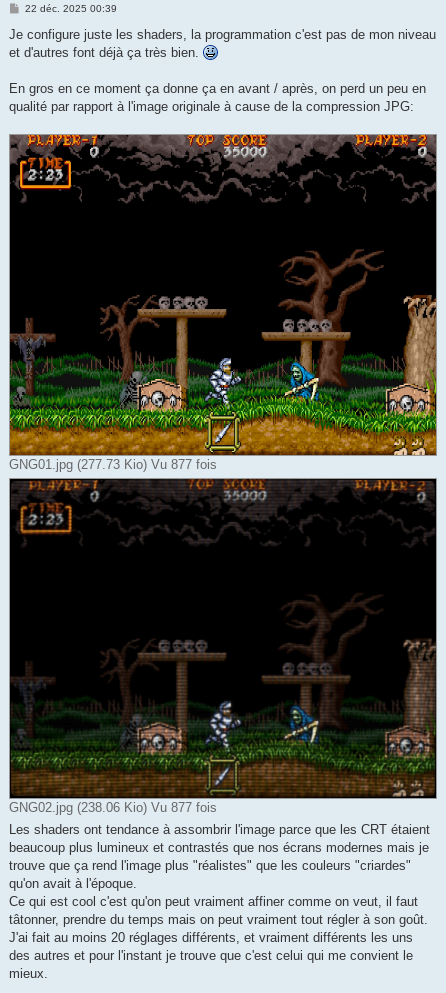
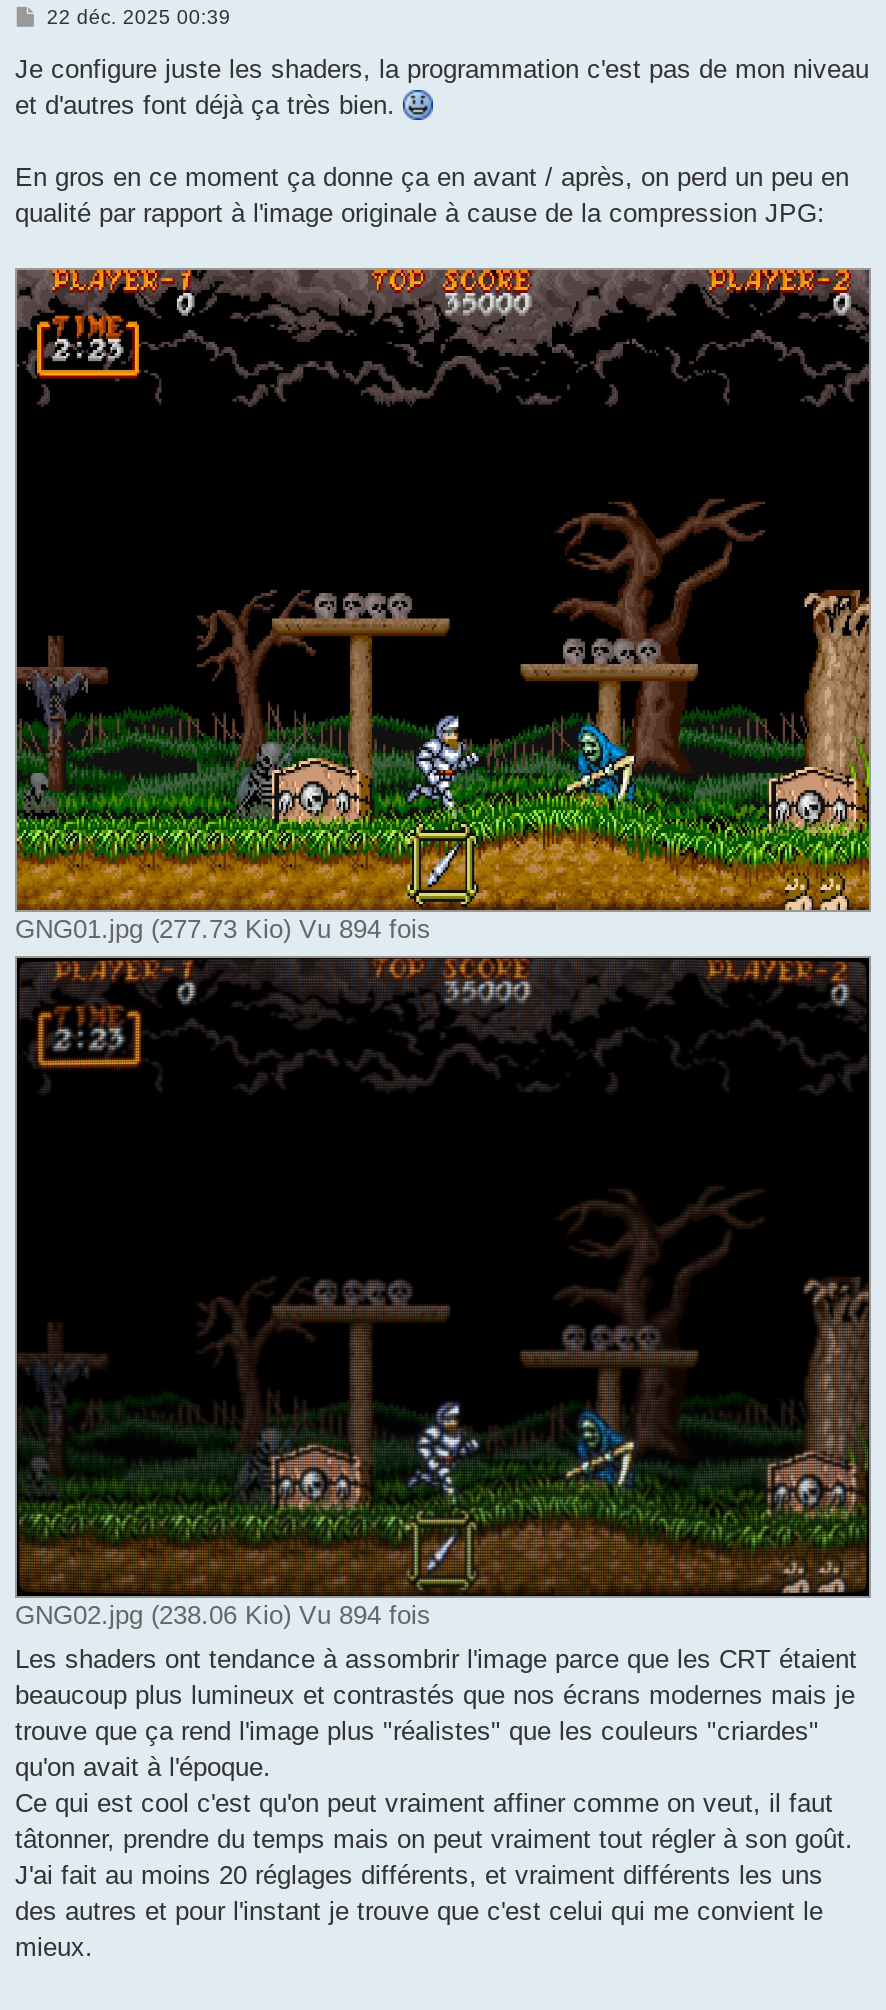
[9,457,217,472] GNG01.jpg (277.73 Kio) Vu 877 fois -> [15,913,431,943] GNG01.jpg (277.73 Kio) Vu 894 fois
[9,800,217,815] GNG02.jpg (238.06 Kio) Vu 877 fois -> [15,1600,431,1630] GNG02.jpg (238.06 Kio) Vu 894 fois

